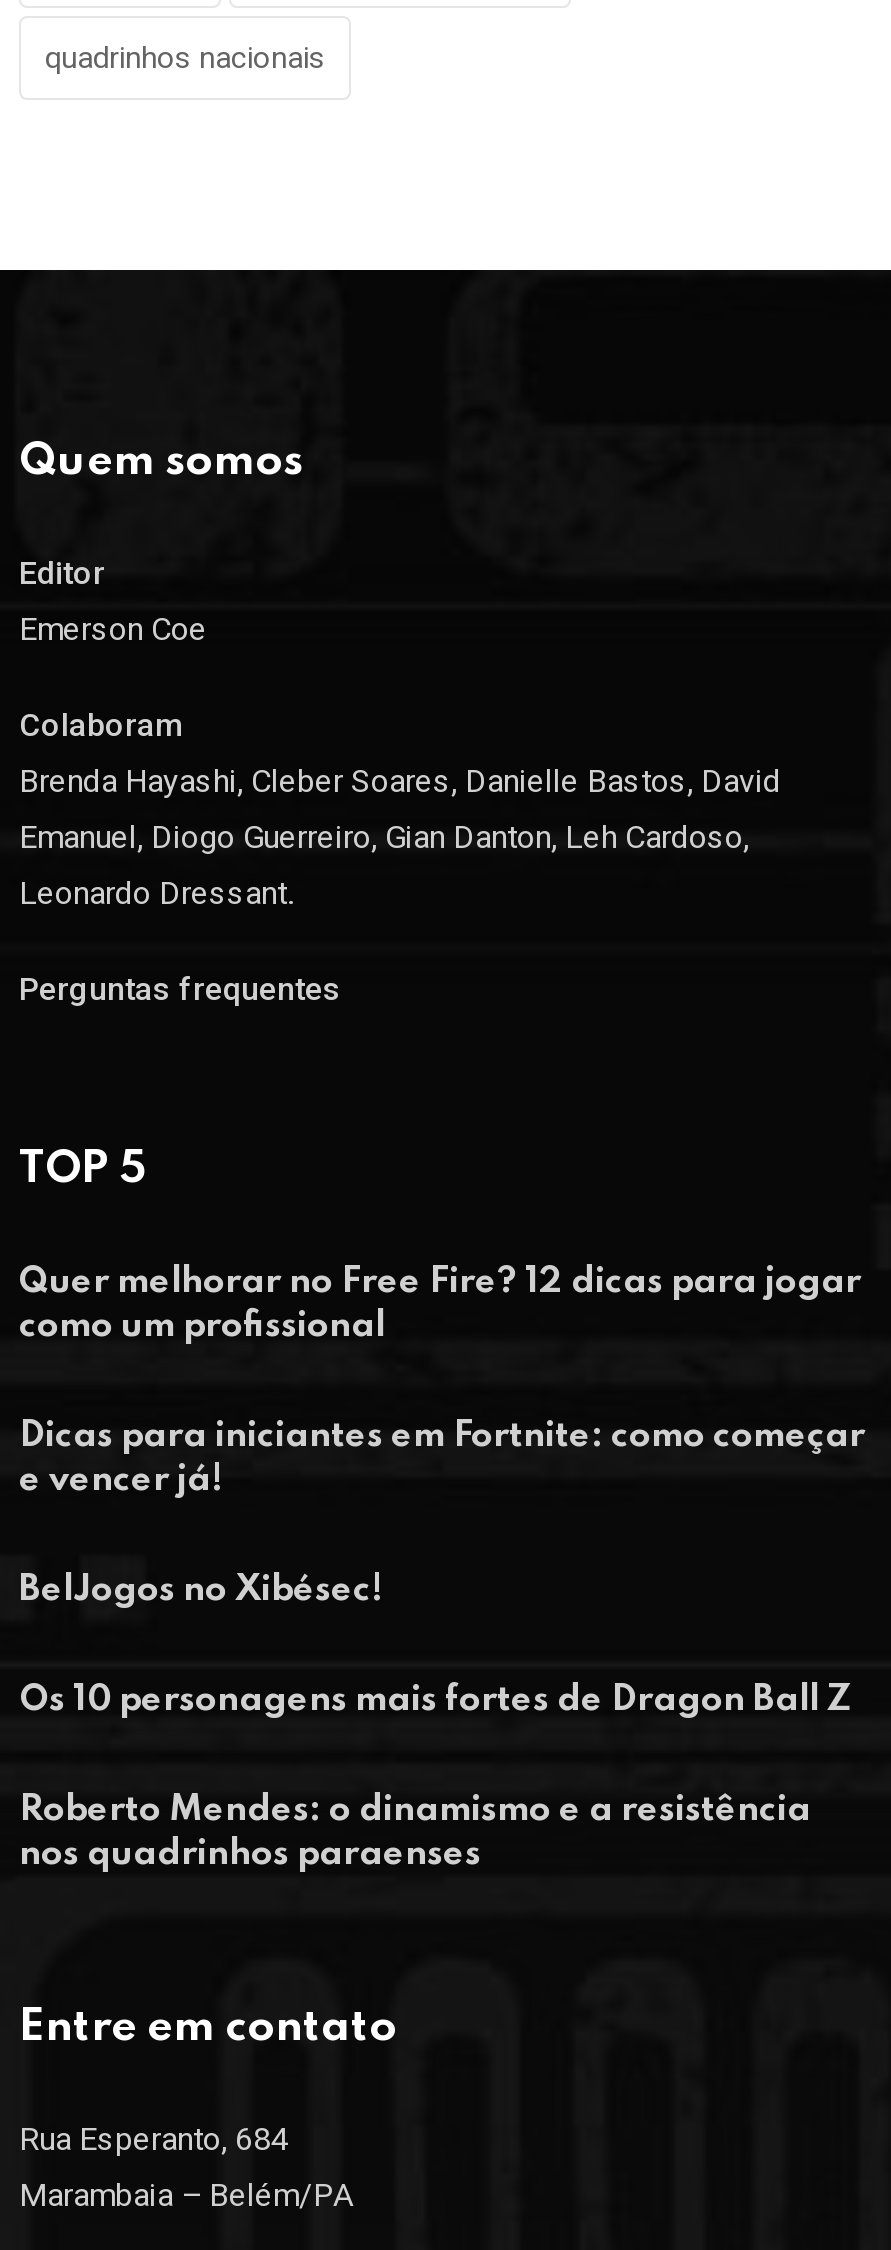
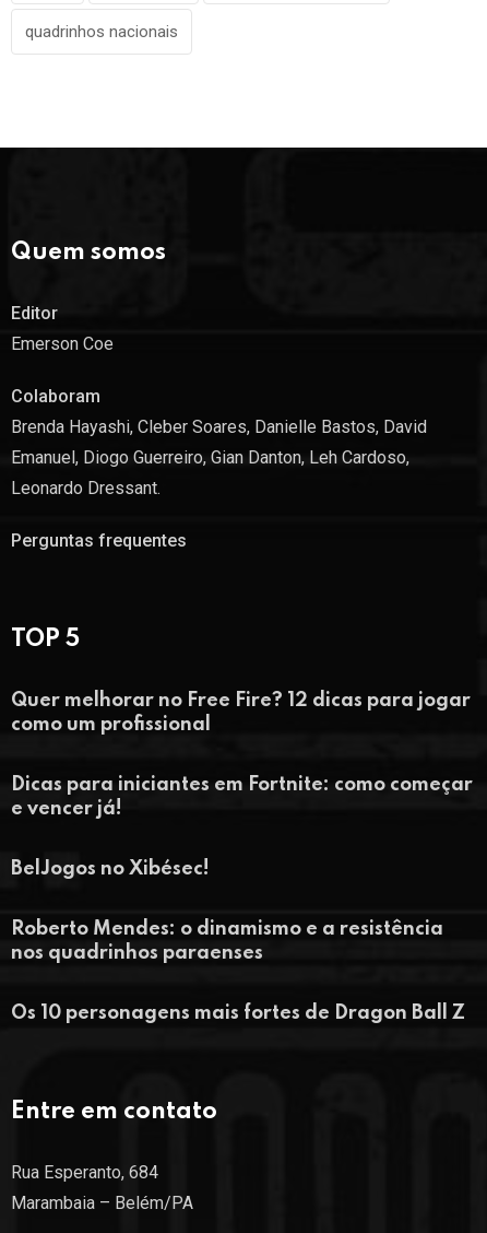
moved [19,1682,851,1718] -> [11,1003,465,1023]: Os 10 personagens mais fortes de Dragon Ball Z
moved [19,1792,811,1872] -> [11,919,443,963]: Roberto Mendes: o dinamismo e a resistência | nos quadrinhos paraenses

